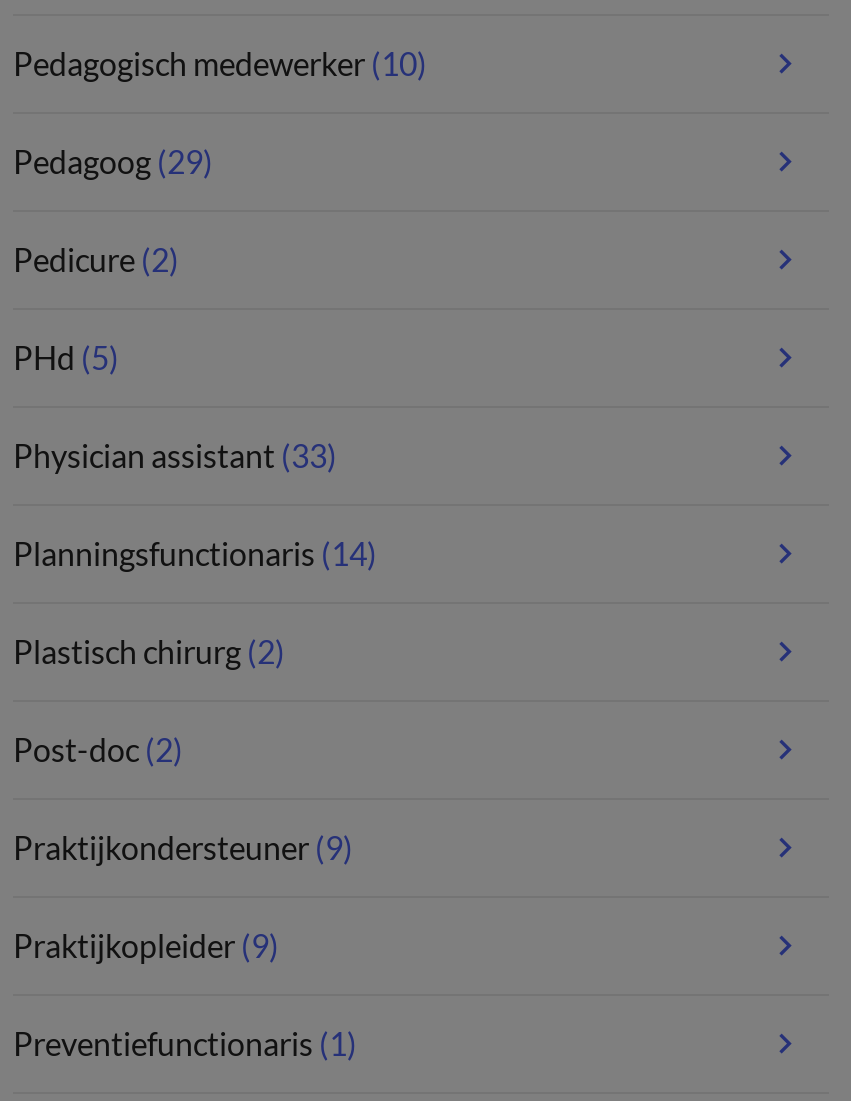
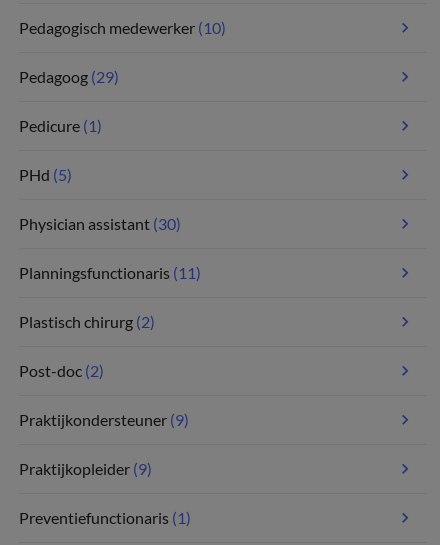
[13,240,179,278] Pedicure (2) -> [19,116,102,135] Pedicure (1)
[13,436,337,474] Physician assistant (33) -> [19,214,181,233] Physician assistant (30)
[13,534,377,572] Planningsfunctionaris (14) -> [19,263,201,282] Planningsfunctionaris (11)

